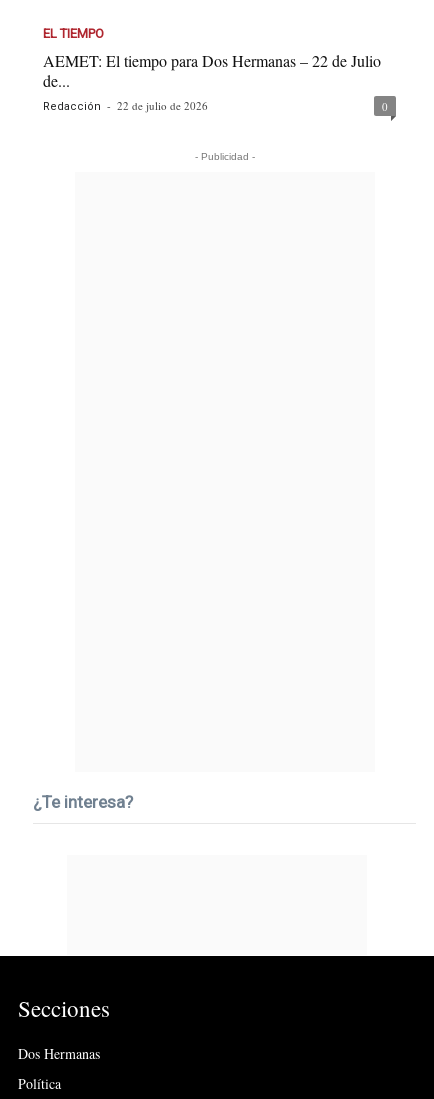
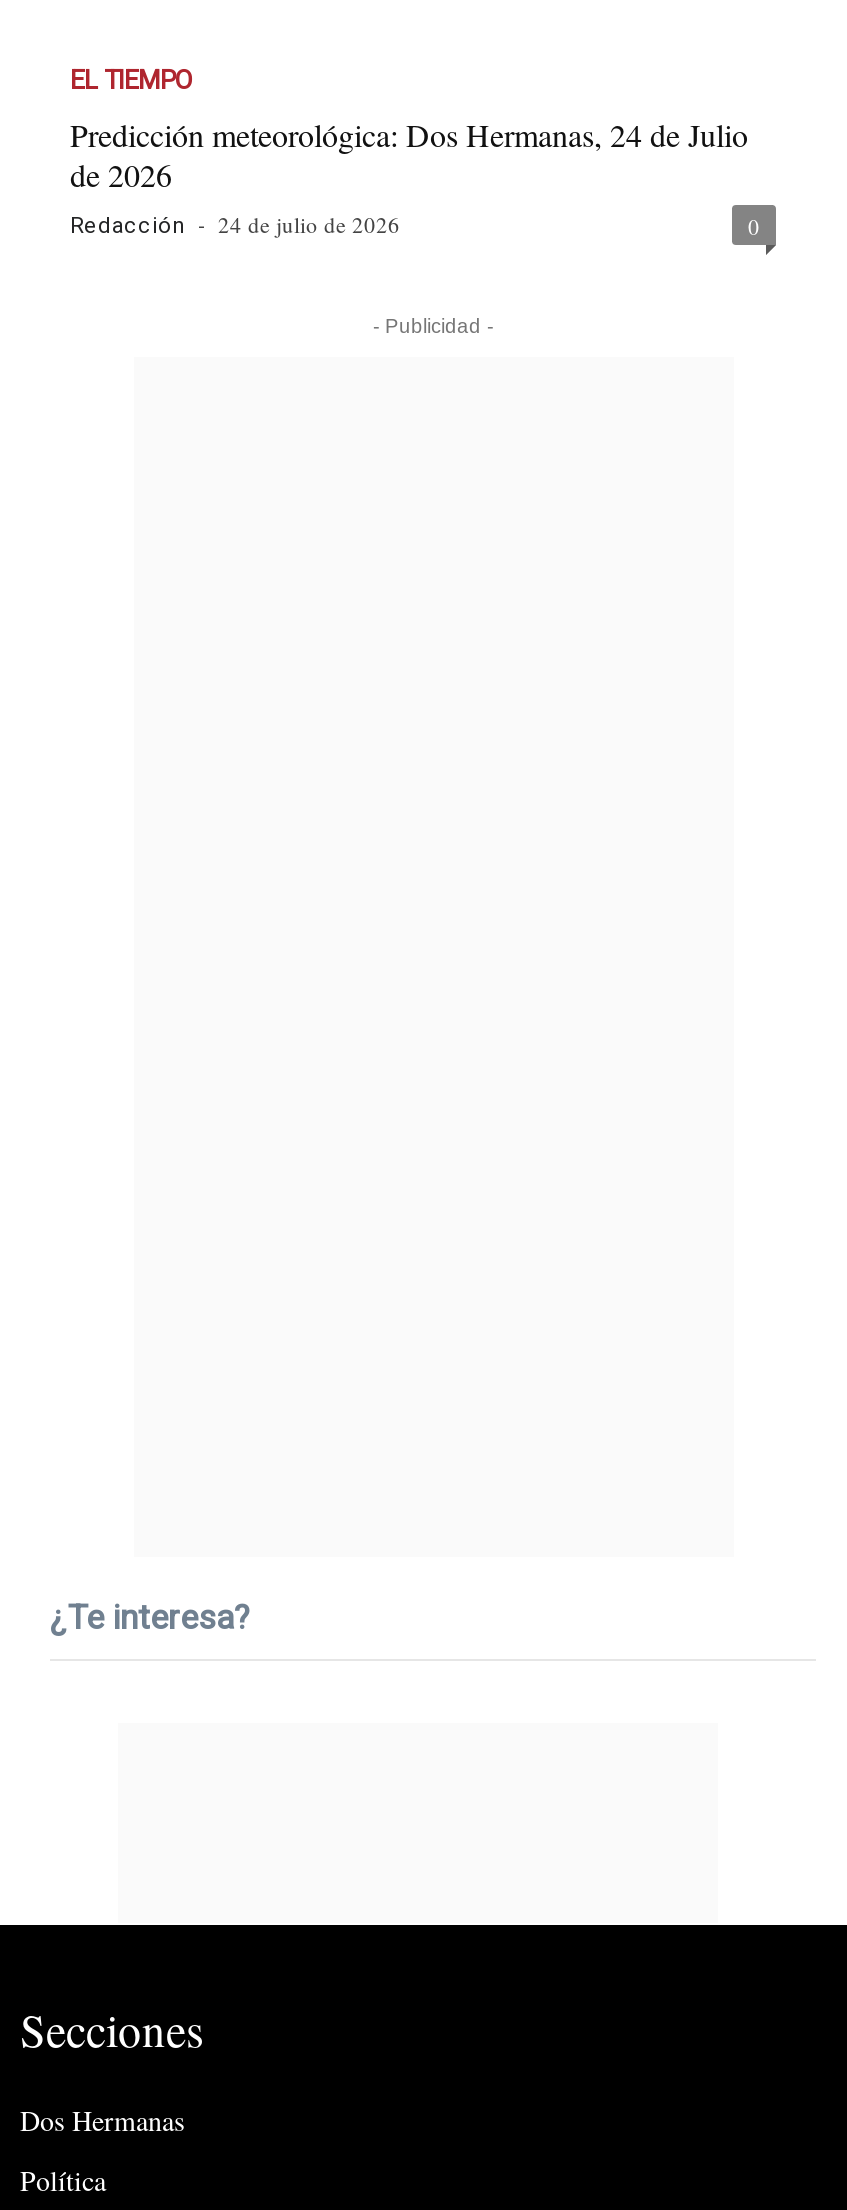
[43,50,381,113] AEMET: El tiempo para Dos Hermanas – 22 de Julio | de... | Redacción - 22 de julio de 2026 -> [70,112,748,238] Predicción meteorológica: Dos Hermanas, 24 de Julio | de 2026 | Redacción - 24 de julio de 2026

